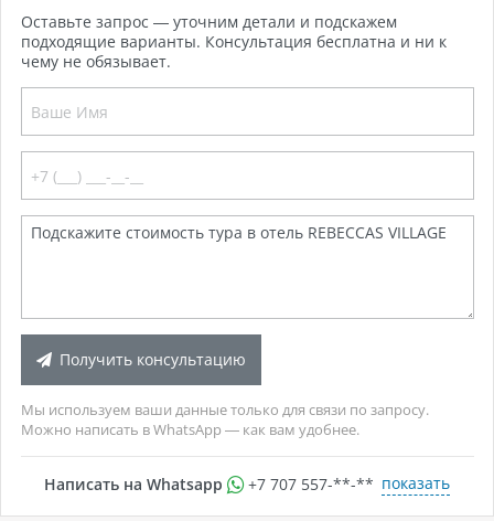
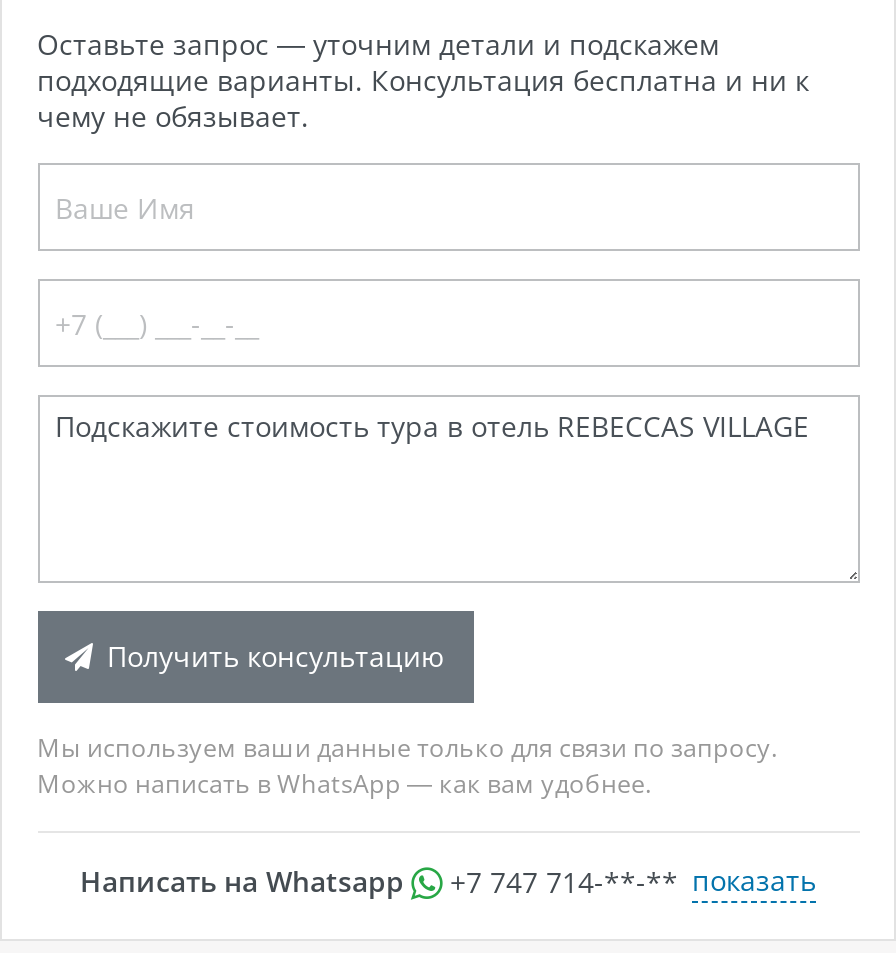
[44,473,450,494] Написать на Whatsapp +7 707 557-**-** показать -> [80,862,816,901] Написать на Whatsapp +7 747 714-**-** показать

